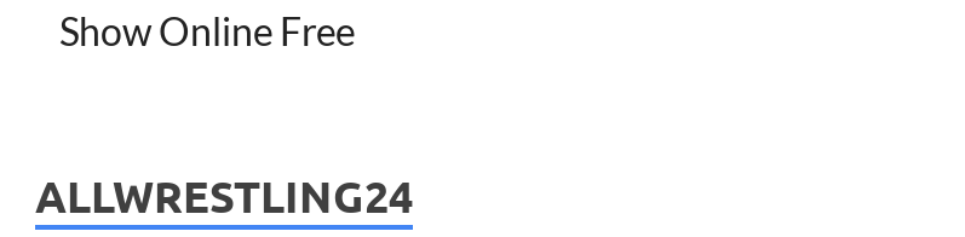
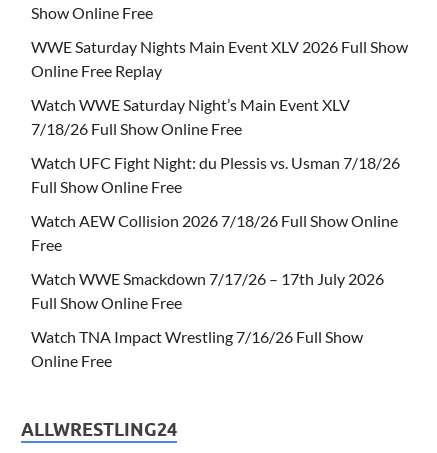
none -> [31,37,408,370] WWE Saturday Nights Main Event XLV 2026 Full Show | Online Free Replay | Watch WWE Saturday Night’s Main Event XLV | 7/18/26 Full Show Online Free | Watch UFC Fight Night: du Plessis vs. Usman 7/18/26 | Full Show Online Free | Watch AEW Collision 2026 7/18/26 Full Show Online | Free | Watch WWE Smackdown 7/17/26 – 17th July 2026 | Full Show Online Free | Watch TNA Impact Wrestling 7/16/26 Full Show | Online Free

